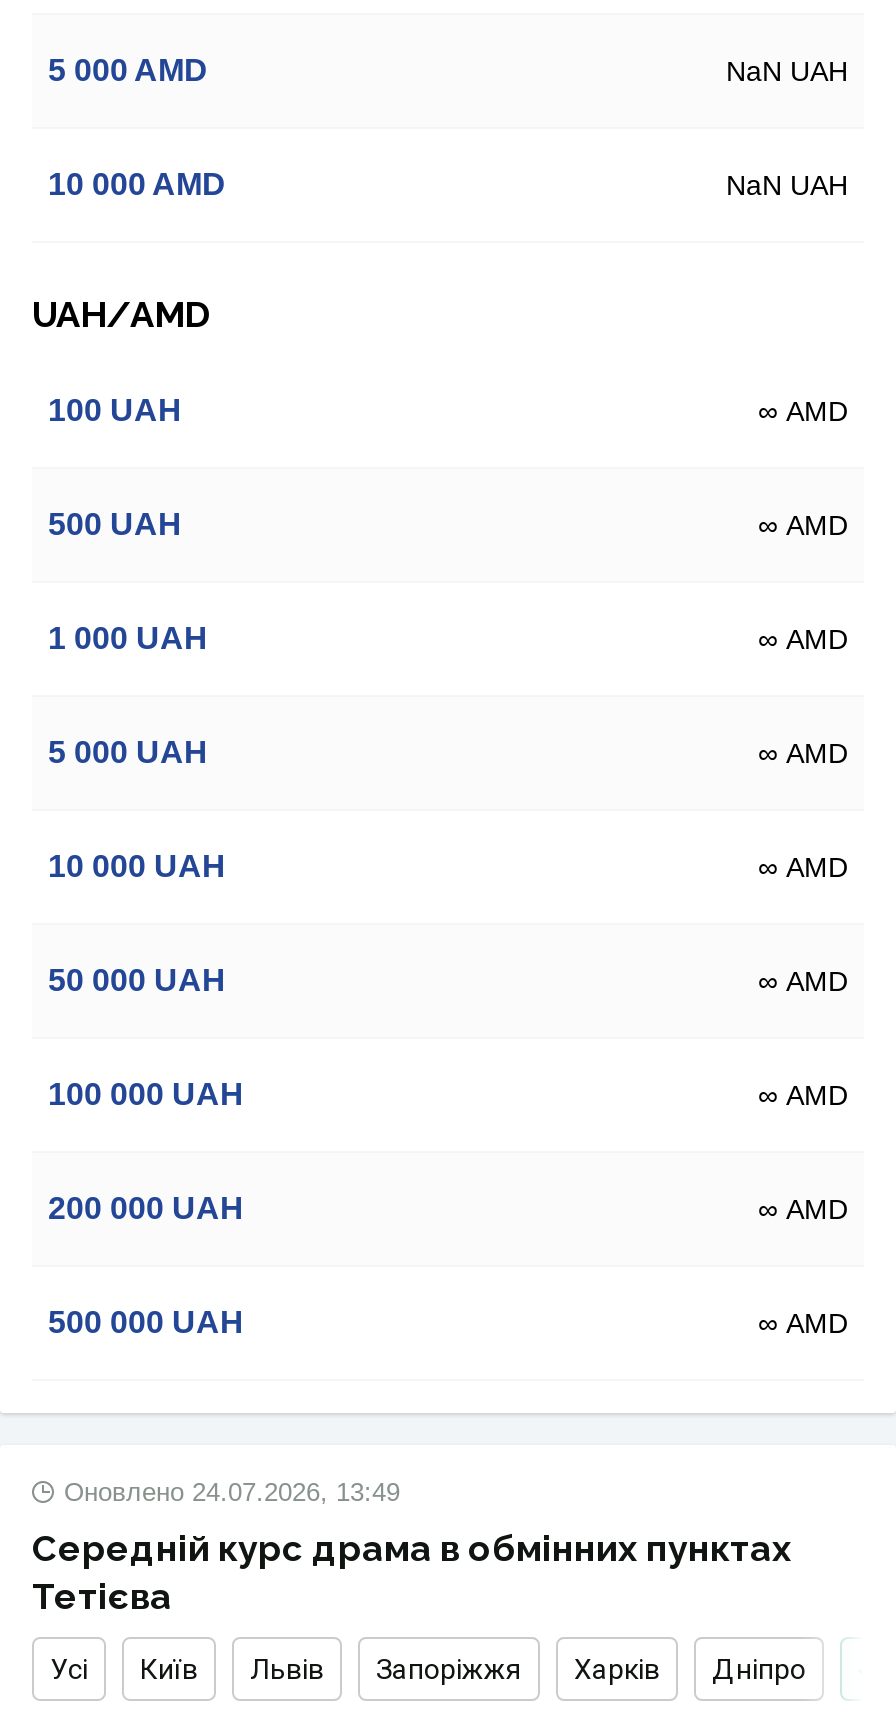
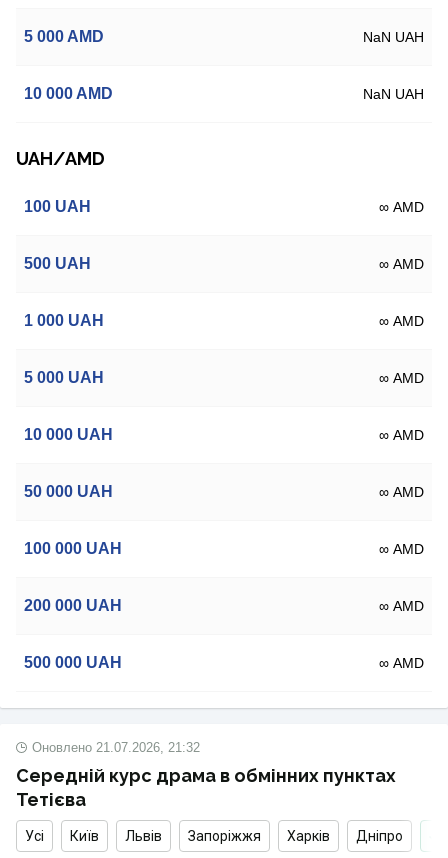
[64,1477,400,1507] Оновлено 24.07.2026, 13:49 -> [32,740,200,755] Оновлено 21.07.2026, 21:32

